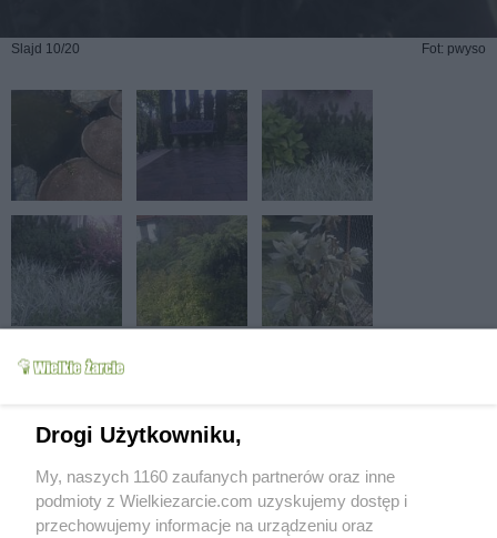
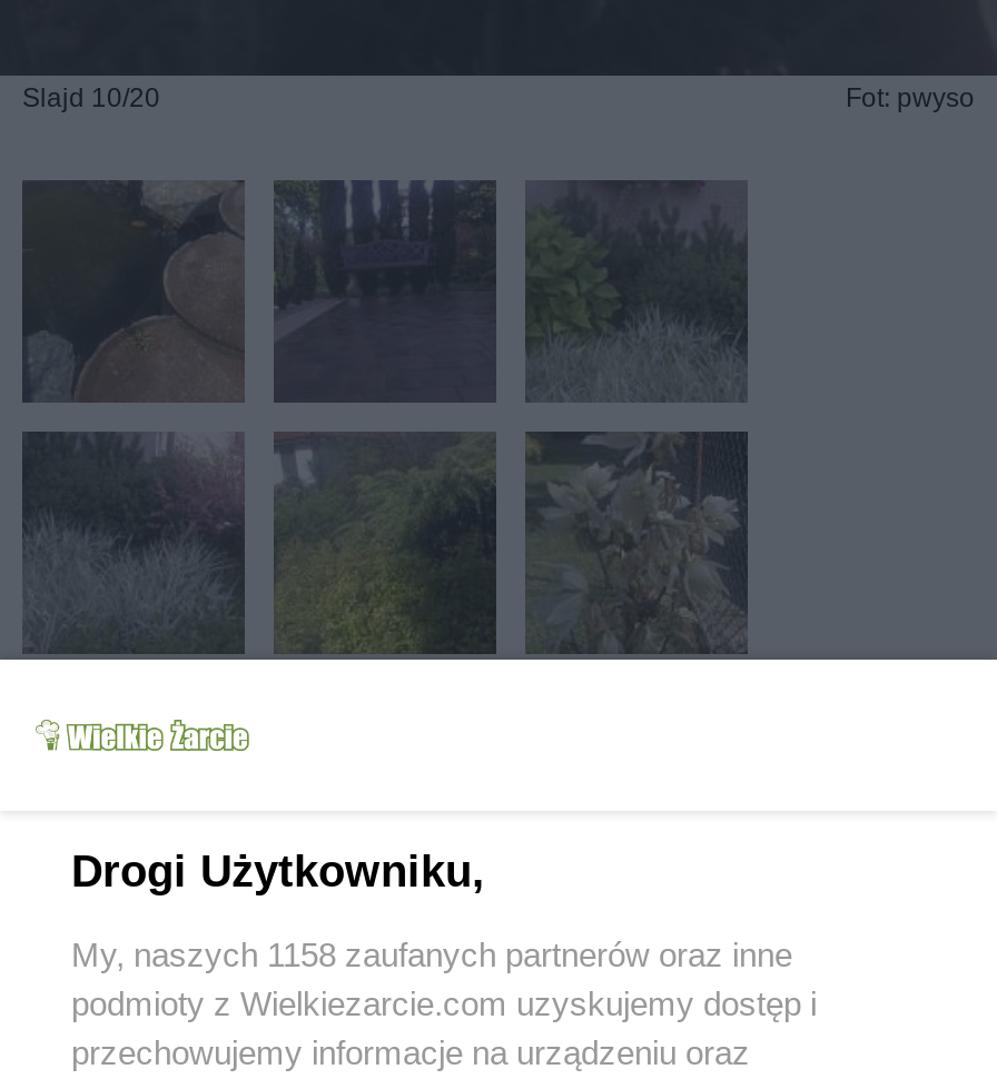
[35,466,395,485] My, naszych 1160 zaufanych partnerów oraz inne -> [71,934,792,972] My, naszych 1158 zaufanych partnerów oraz inne

